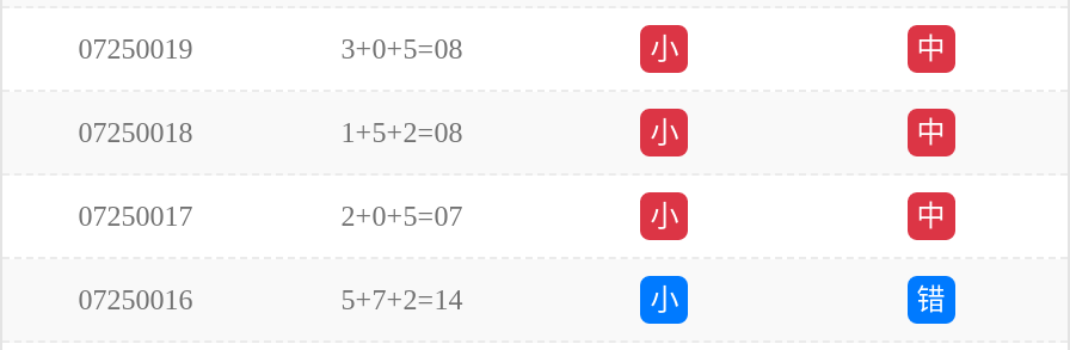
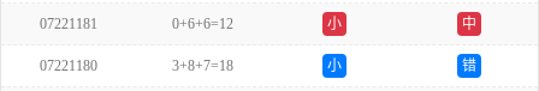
[78,32,193,66] 07250019 -> [39,16,97,32] 07221181
[341,32,463,66] 3+0+5=08 -> [172,16,233,32] 0+6+6=12
[78,116,945,317] 07250018 | 1+5+2=08 | 小 | 中 | 07250017 | 2+0+5=07 | 小 | 中 | 07250016 | 5+7+2=14 -> [39,57,233,74] 07221180 | 3+8+7=18

